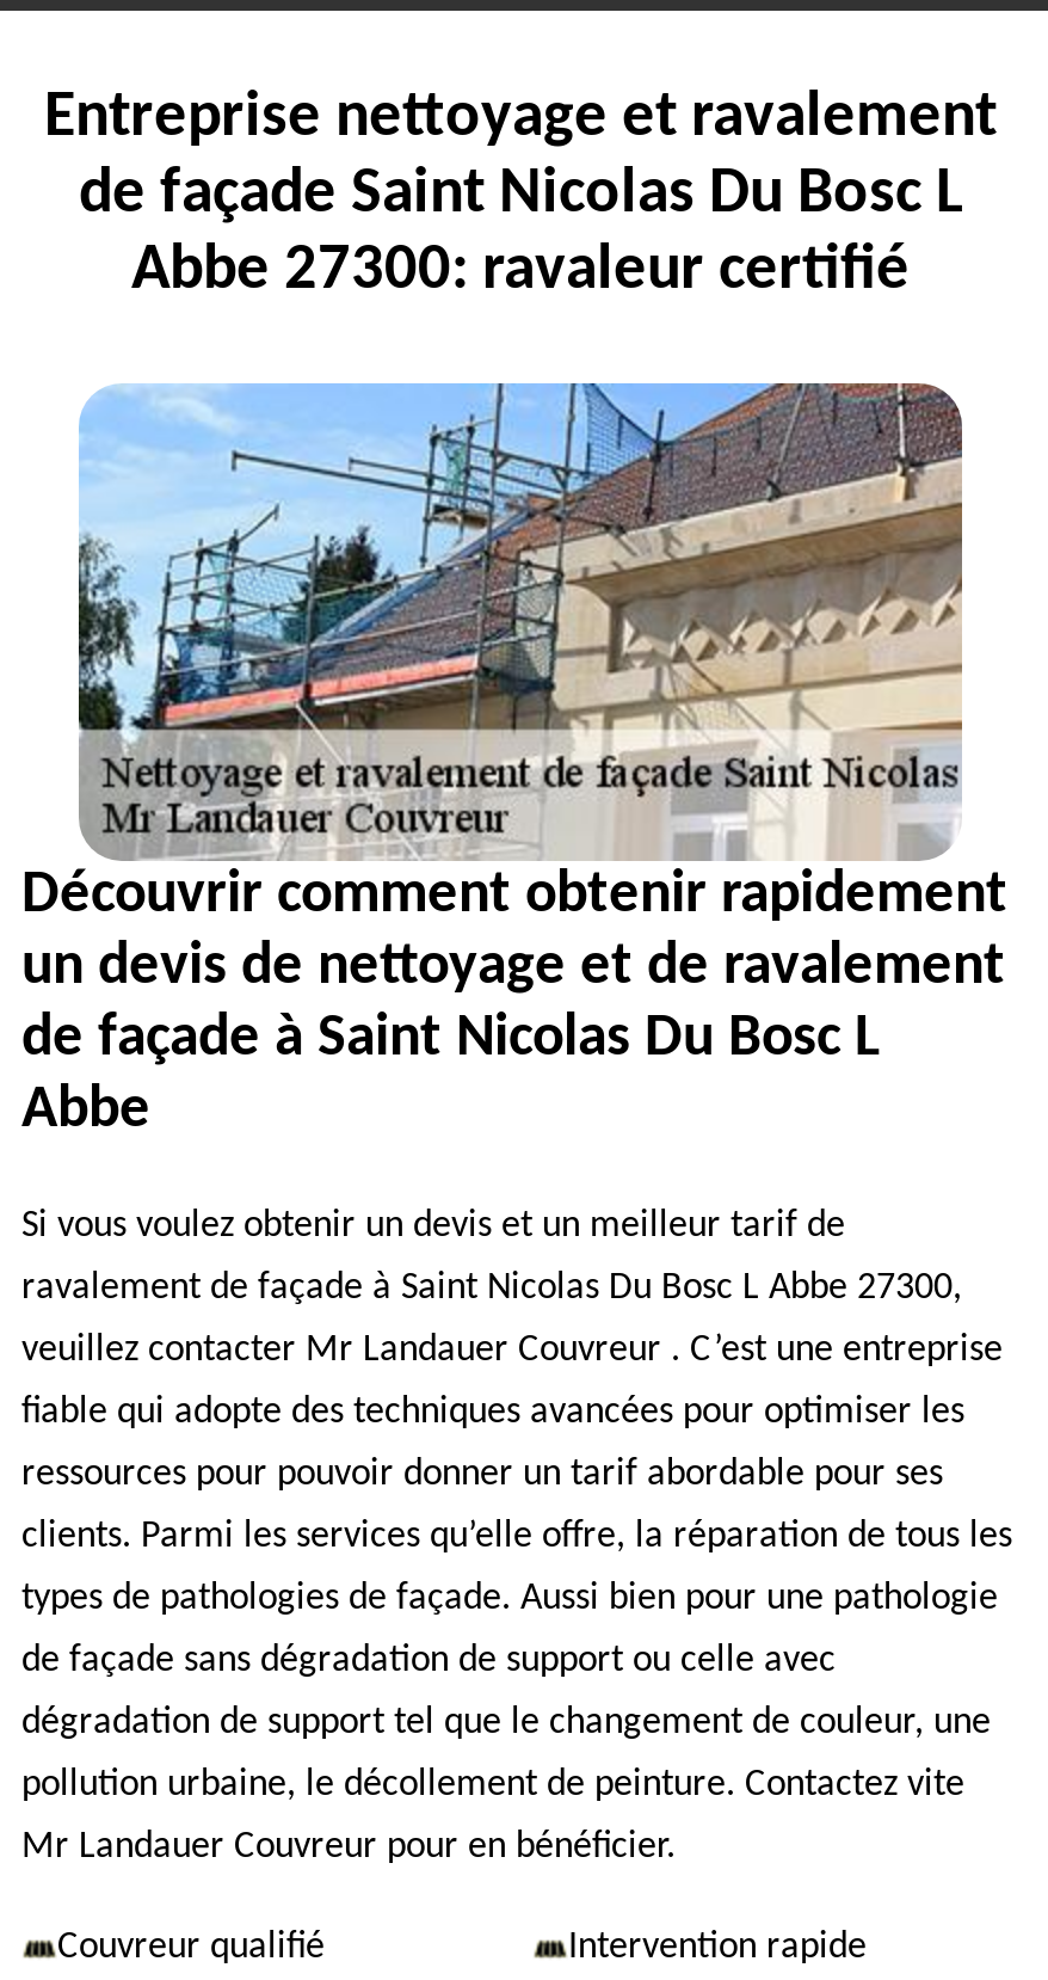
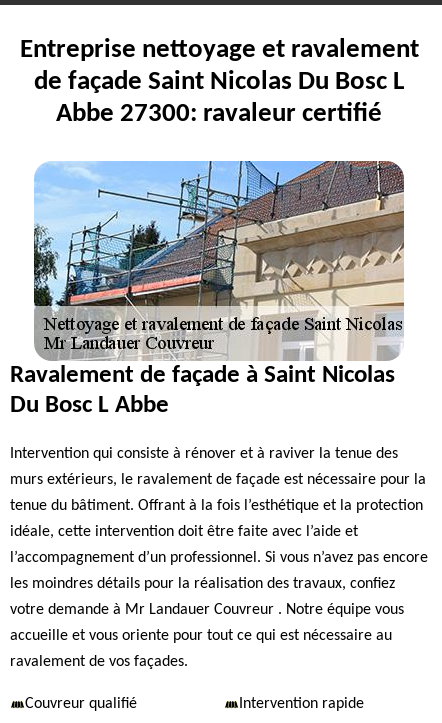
[21,866,1012,1867] Découvrir comment obtenir rapidement | un devis de nettoyage et de ravalement | de façade à Saint Nicolas Du Bosc L | Abbe | Si vous voulez obtenir un devis et un meilleur tarif de | ravalement de façade à Saint Nicolas Du Bosc L Abbe 27300, | veuillez contacter Mr Landauer Couvreur . C’est une entreprise | fiable qui adopte des techniques avancées pour optimiser les | ressources pour pouvoir donner un tarif abordable pour ses | clients. Parmi les services qu’elle offre, la réparation de tous les | types de pathologies de façade. Aussi bien pour une pathologie | de façade sans dégradation de support ou celle avec | dégradation de support tel que le changement de couleur, une | pollution urbaine, le décollement de peinture. Contactez vite | Mr Landauer Couvreur pour en bénéficier. -> [10,363,428,670] Ravalement de façade à Saint Nicolas | Du Bosc L Abbe | Intervention qui consiste à rénover et à raviver la tenue des | murs extérieurs, le ravalement de façade est nécessaire pour la | tenue du bâtiment. Offrant à la fois l’esthétique et la protection | idéale, cette intervention doit être faite avec l’aide et | l’accompagnement d’un professionnel. Si vous n’avez pas encore | les moindres détails pour la réalisation des travaux, confiez | votre demande à Mr Landauer Couvreur . Notre équipe vous | accueille et vous oriente pour tout ce qui est nécessaire au | ravalement de vos façades.

